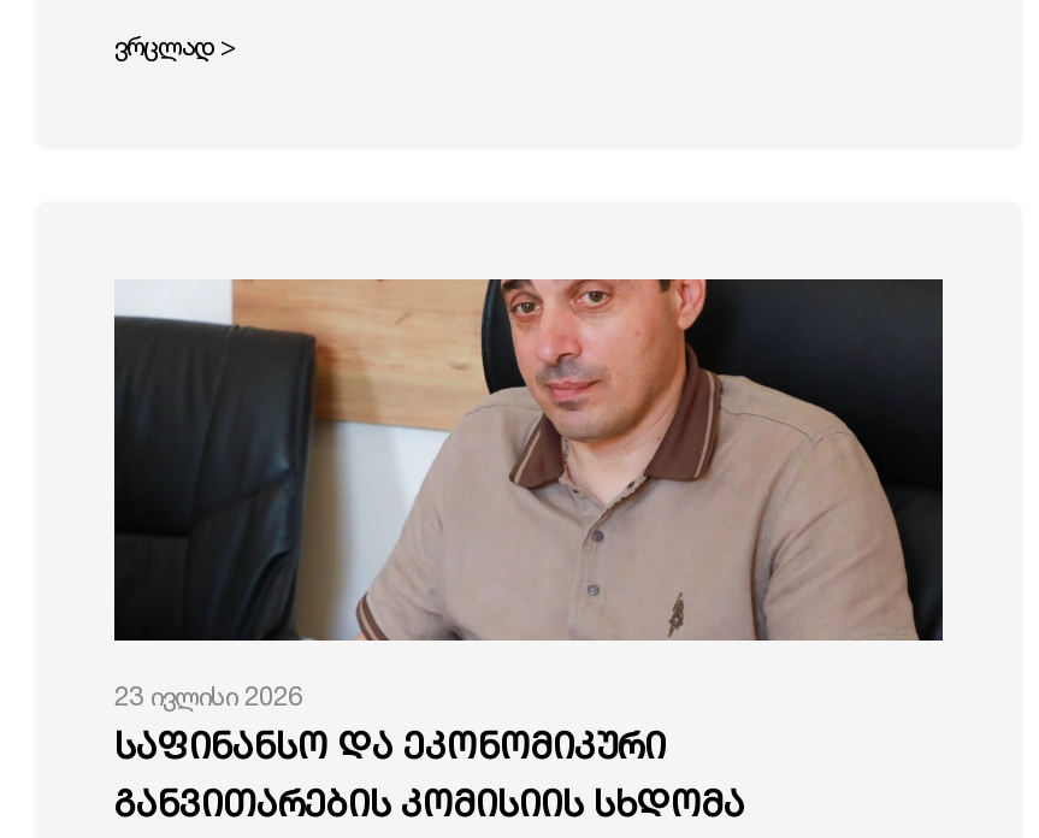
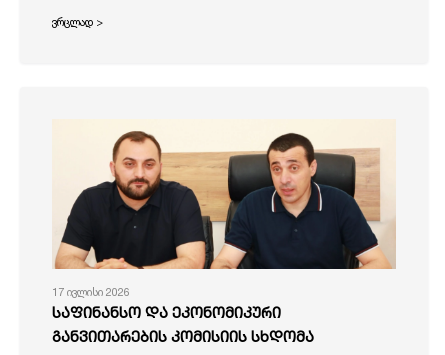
[112,277,945,714] [image] | 23 ივლისი 2026 -> [52,119,396,299] [image] | 17 ივლისი 2026

